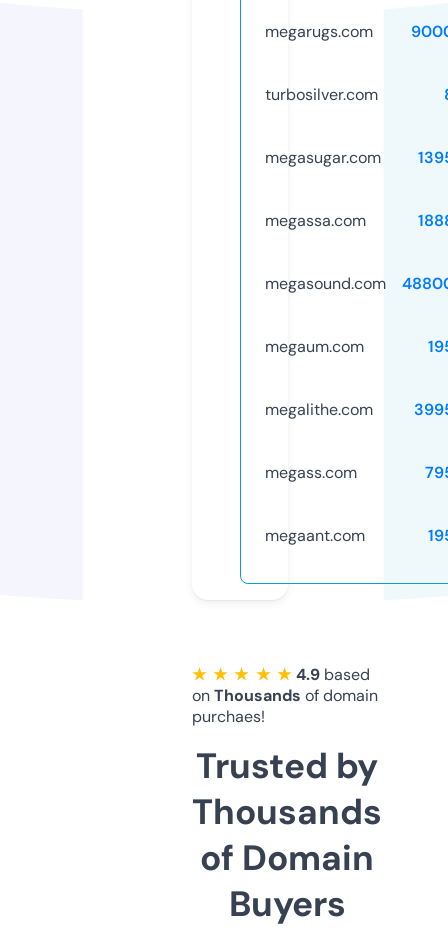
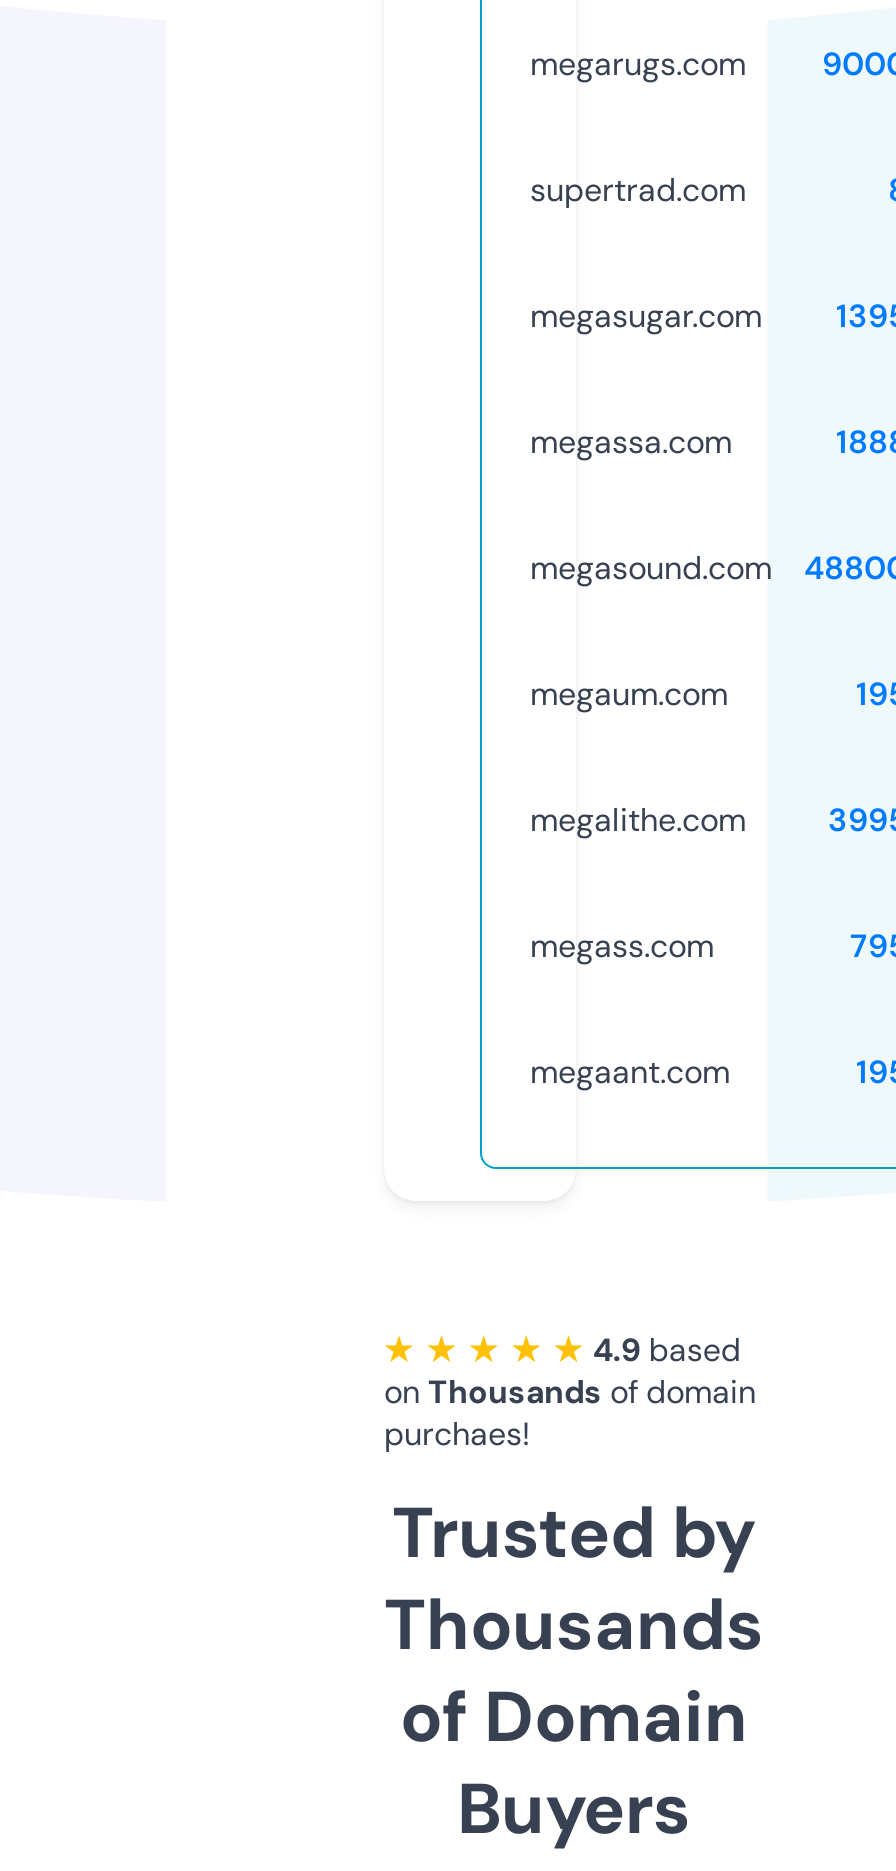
[265,84,378,105] turbosilver.com -> [530,169,746,211] supertrad.com

